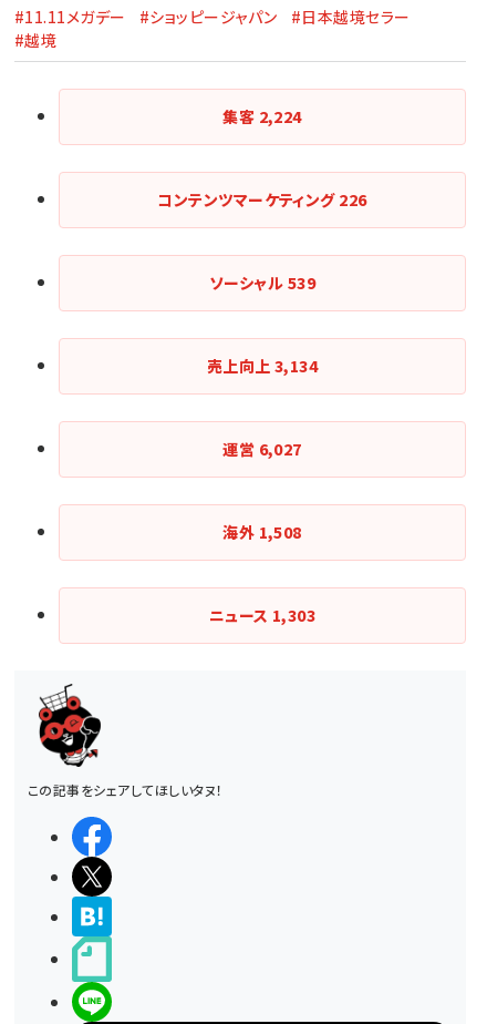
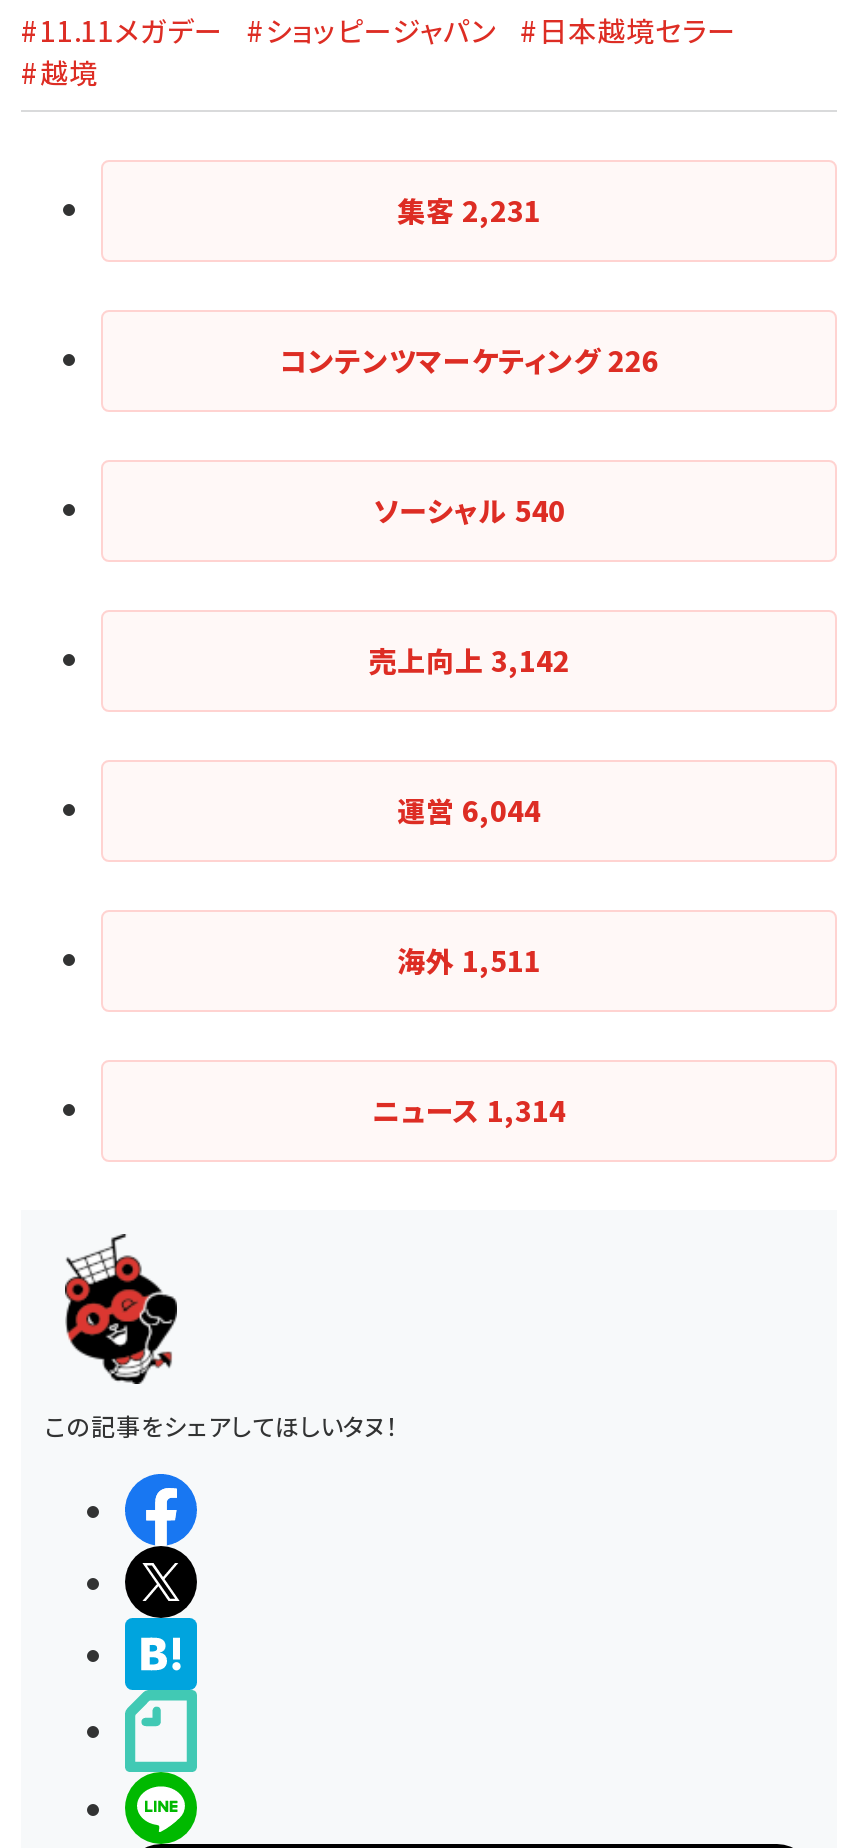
[223,105,302,127] 集客2,224 -> [397,190,541,230] 集客2,231
[209,272,316,294] ソーシャル539 -> [373,490,565,530] ソーシャル540
[207,355,318,377] 売上向上3,134 -> [368,640,570,680] 売上向上3,142
[223,438,302,460] 運営6,027 -> [397,790,541,830] 運営6,044
[223,521,302,543] 海外1,508 -> [397,940,541,980] 海外1,511
[209,604,316,626] ニュース1,303 -> [372,1090,566,1130] ニュース1,314

